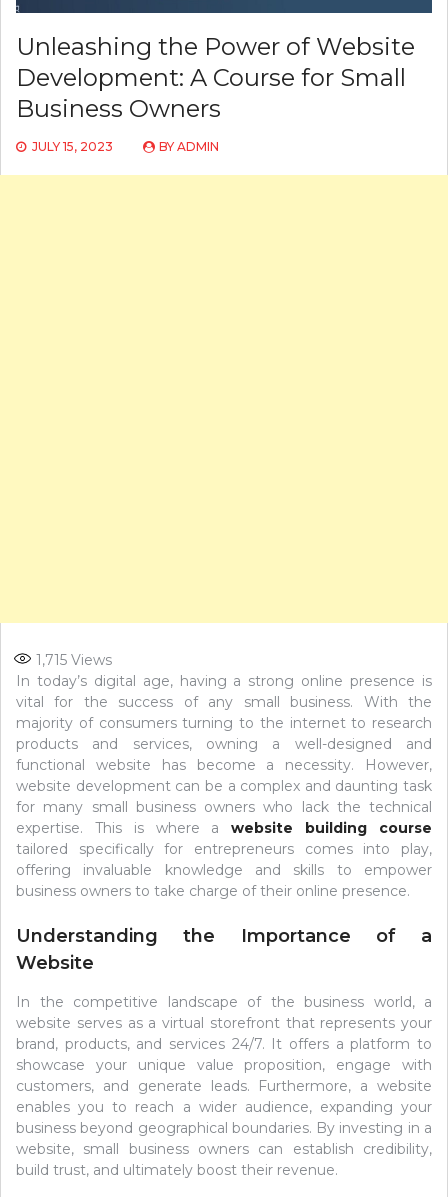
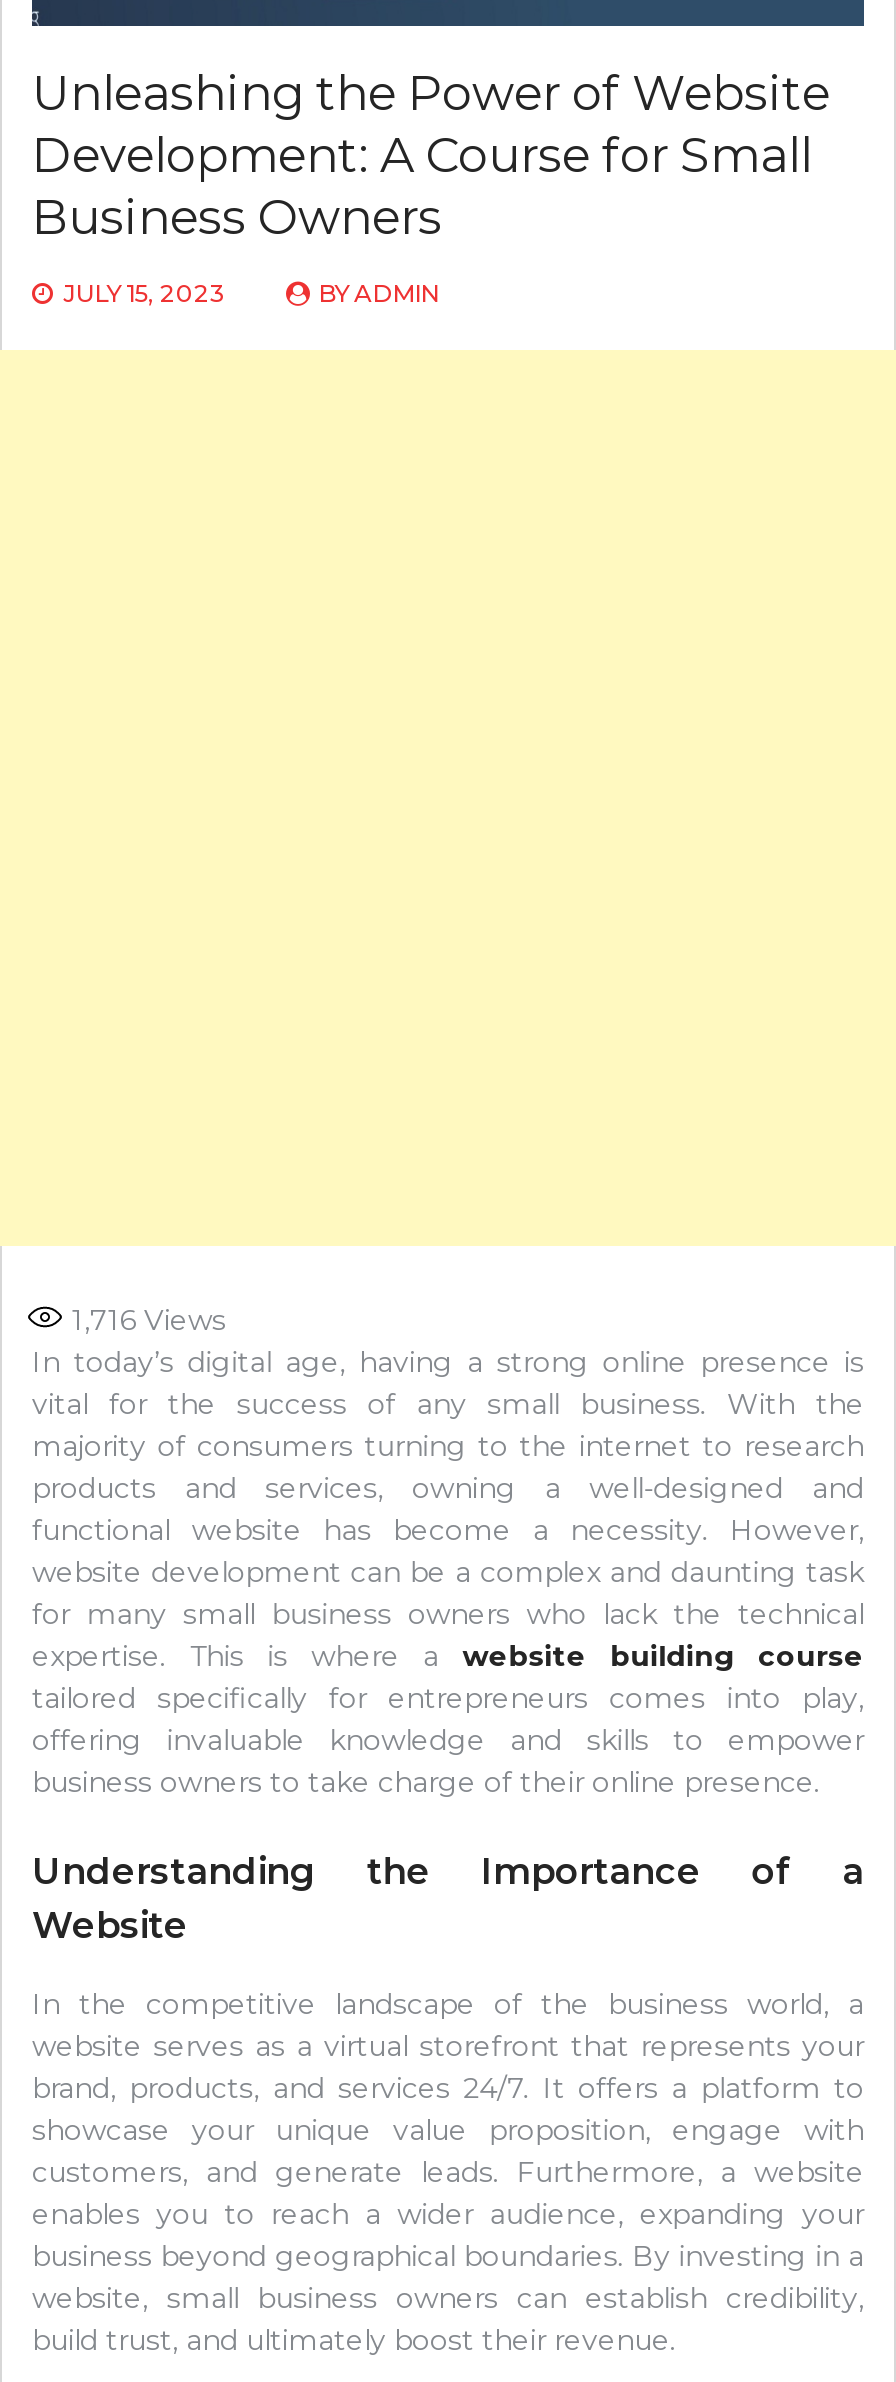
[36,651,112,669] 1,715 Views -> [72,1303,226,1339] 1,716 Views

